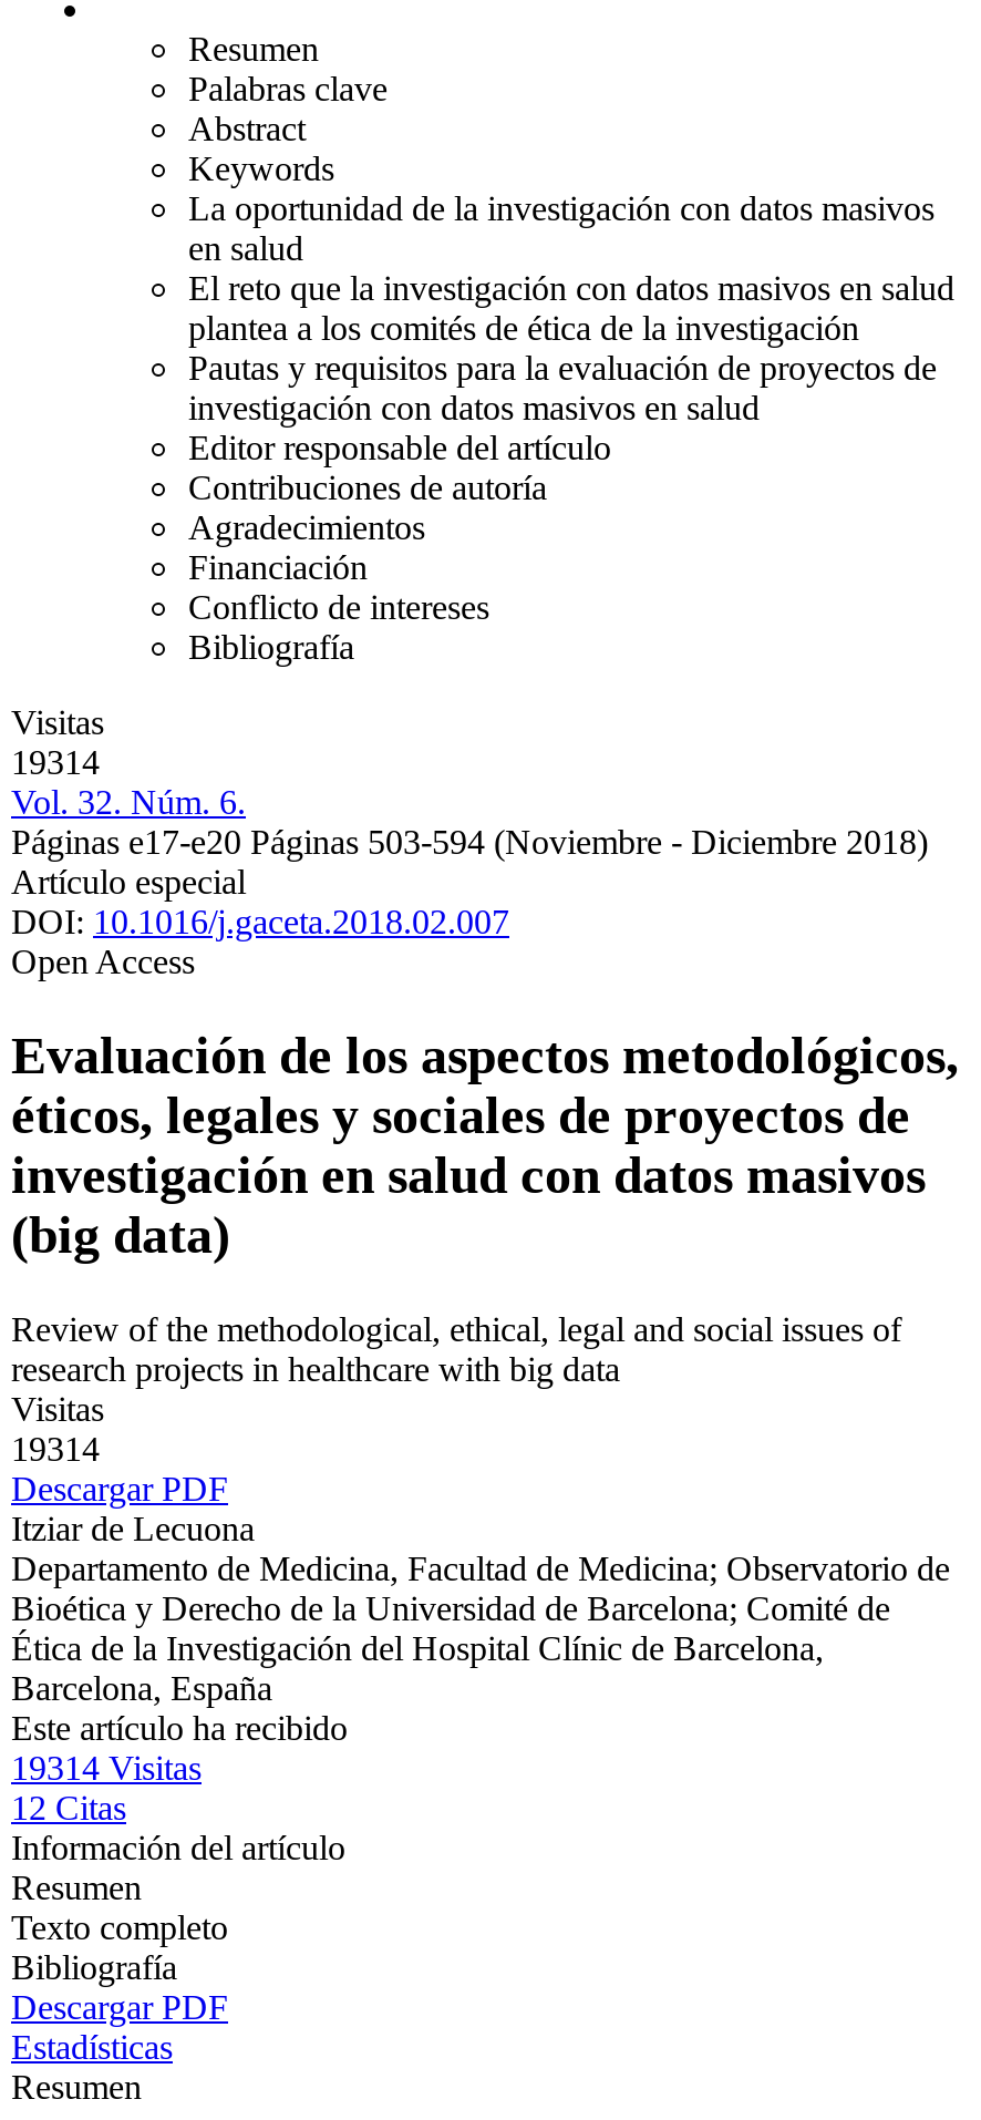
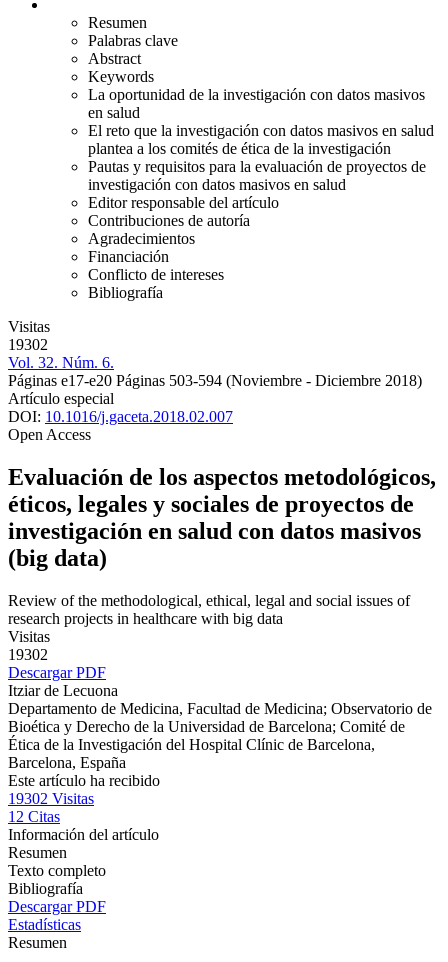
[11,744,100,782] 19314 -> [8,336,48,353] 19302
[11,1430,100,1468] 19314 -> [8,646,48,663] 19302
[11,1749,202,1787] 19314 Visitas -> [8,790,94,807] 19302 Visitas

